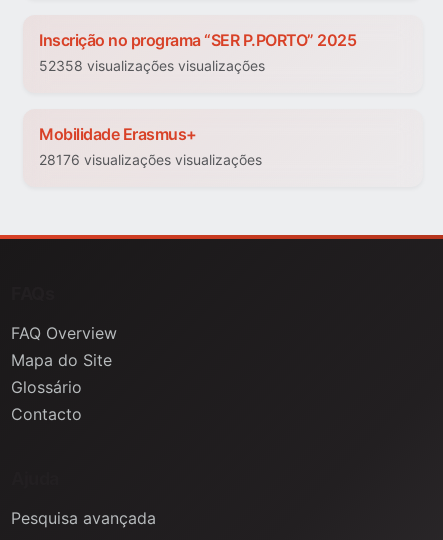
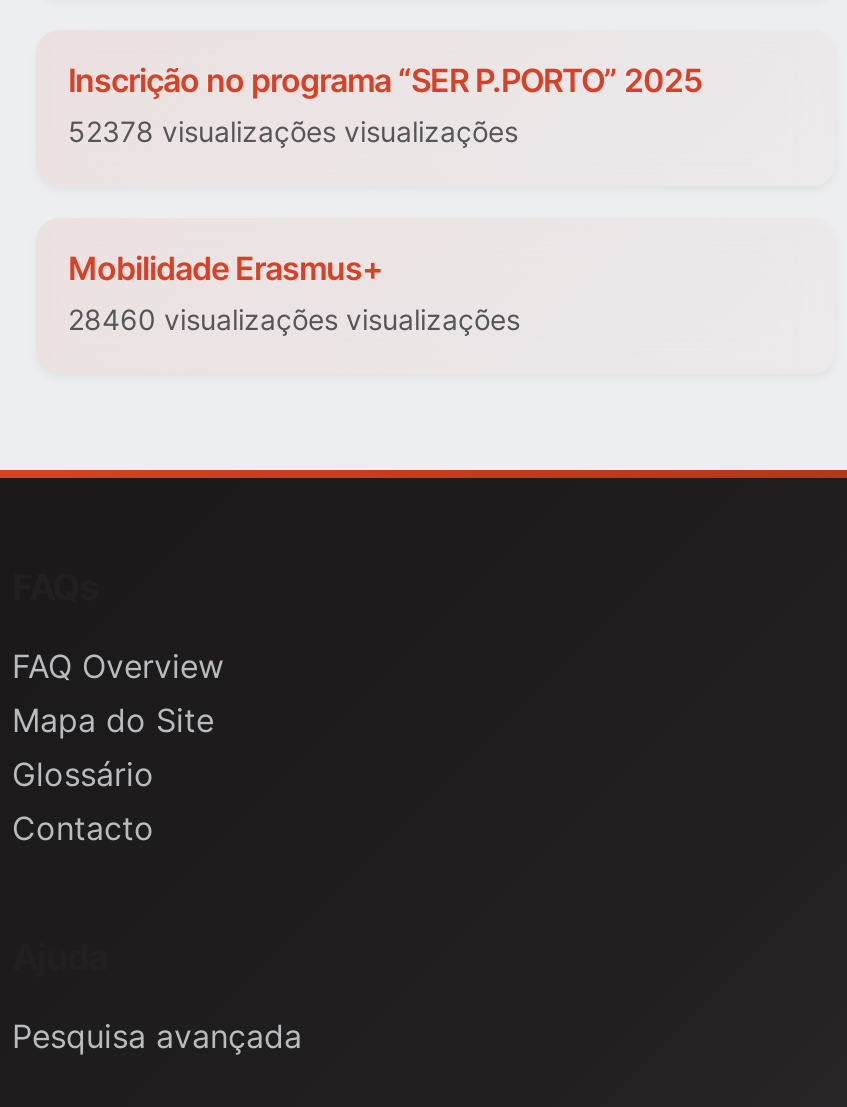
[39,57,265,74] 52358 visualizações visualizações -> [68,115,518,149] 52378 visualizações visualizações
[39,151,262,168] 28176 visualizações visualizações -> [68,303,520,337] 28460 visualizações visualizações

